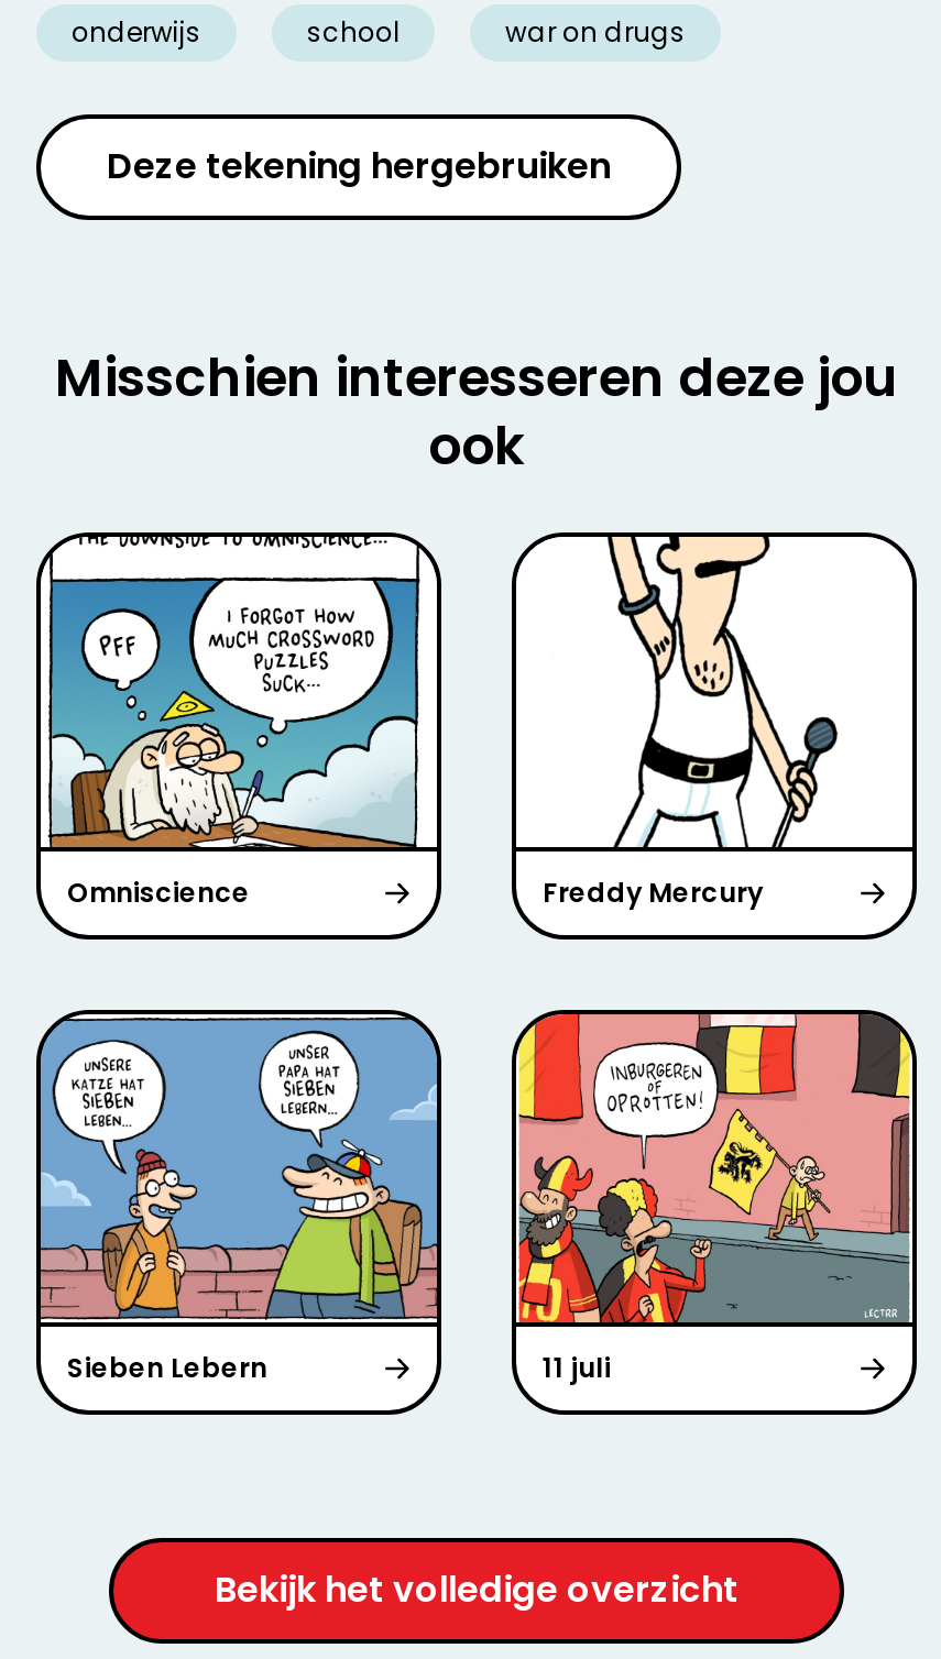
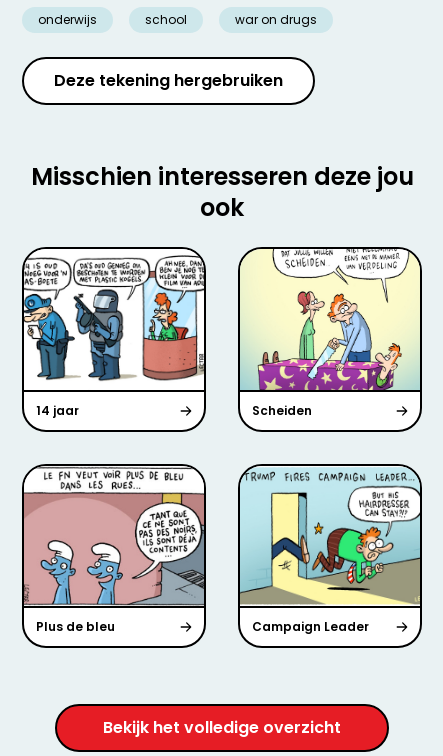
[41,535,763,910] [image] | Omniscience | Freddy Mercury -> [23,249,312,419] [image] | 14 jaar | Scheiden
[516,535,912,849] [image] -> [240,248,420,391] [image]
[39,1017,611,1386] [image] | Sieben Lebern | 11 juli -> [24,466,369,635] [image] | Plus de bleu | Campaign Leader
[516,1012,912,1325] [image] -> [239,466,421,606] [image]

